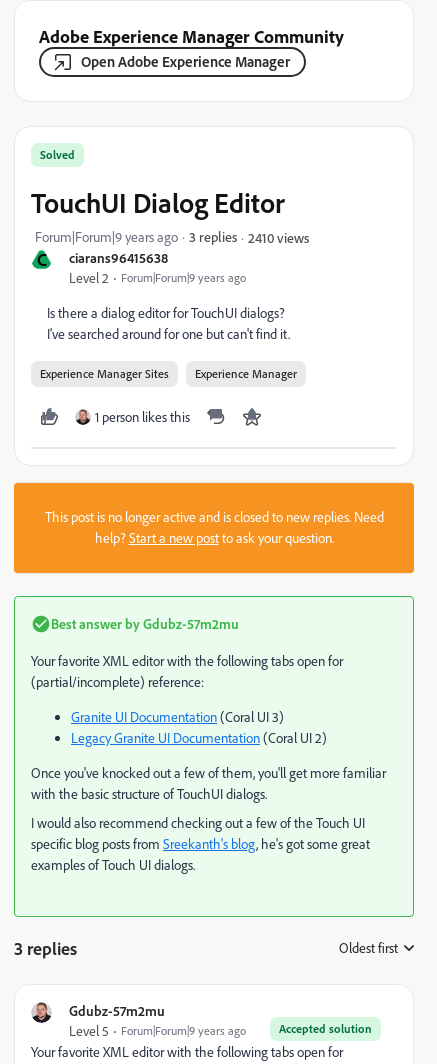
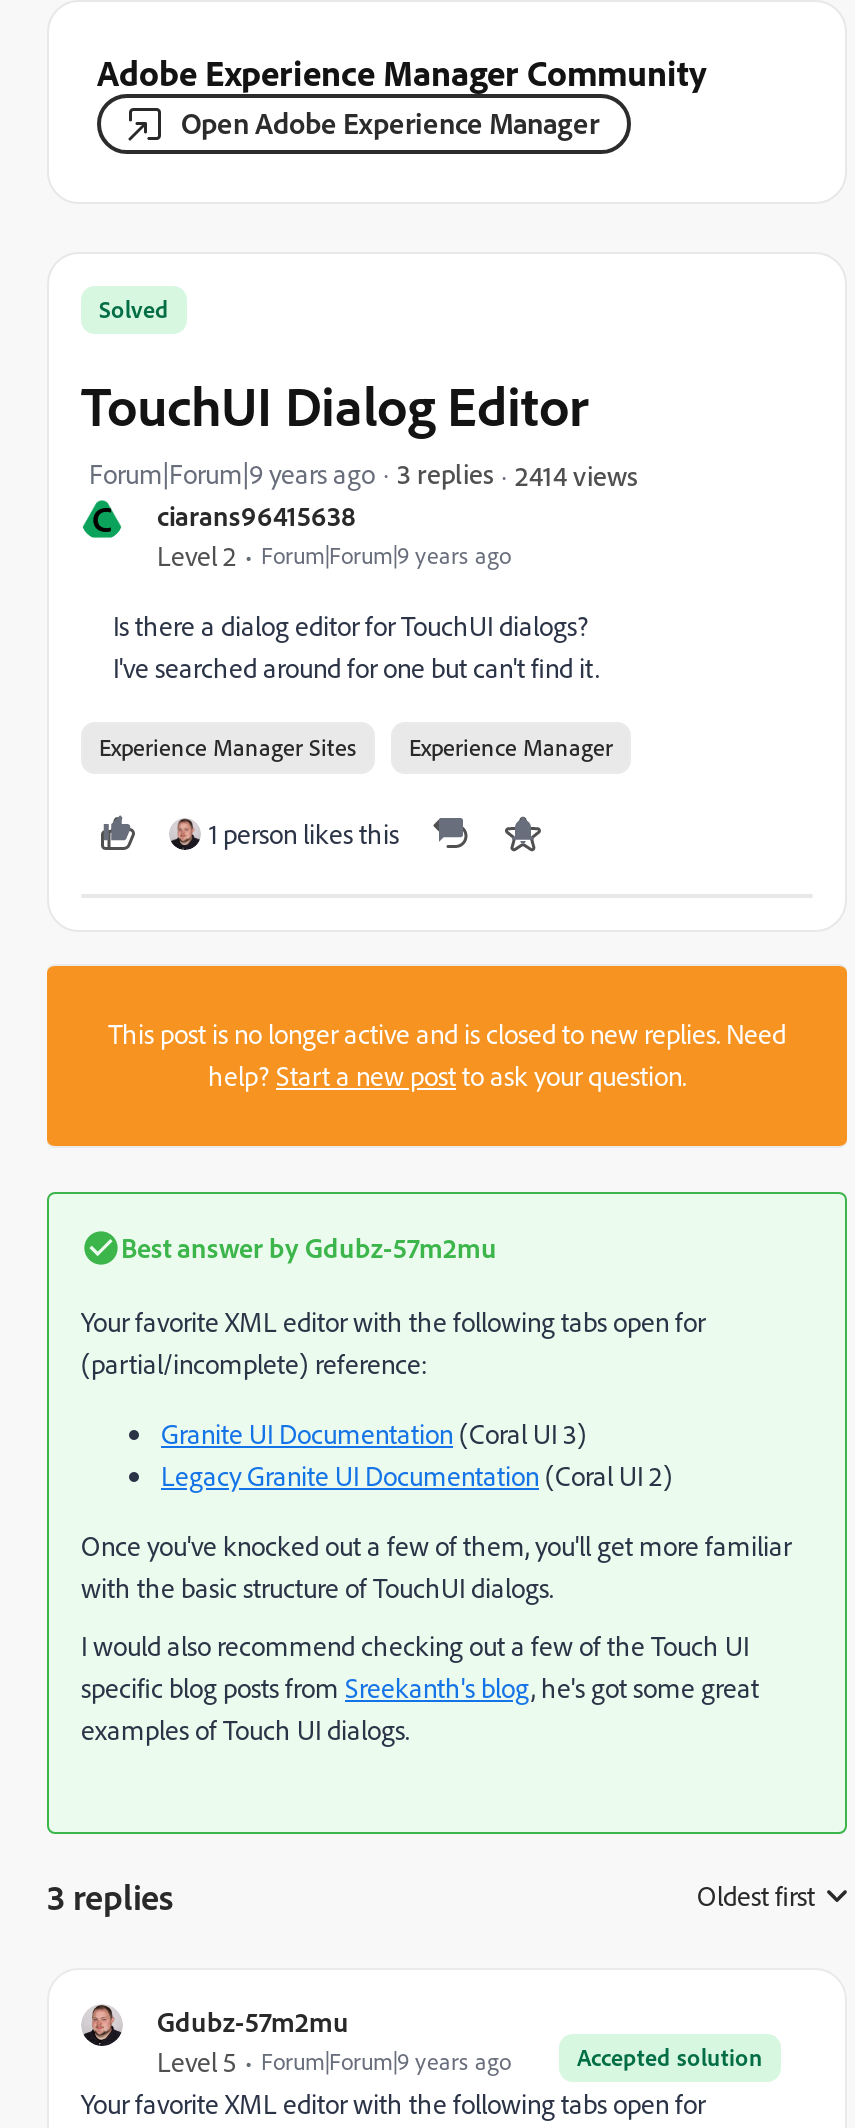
[248,228,309,245] 2410 views -> [515,457,637,491] 2414 views

